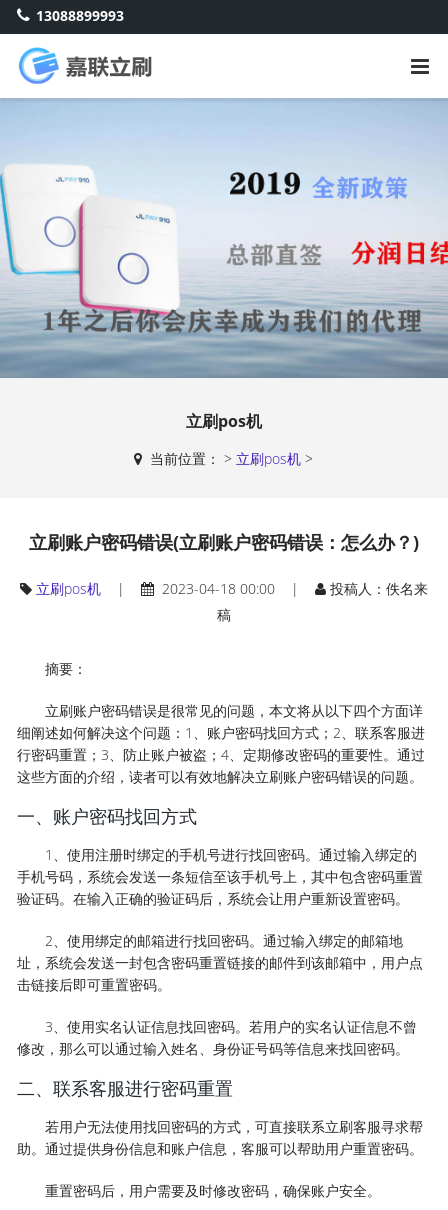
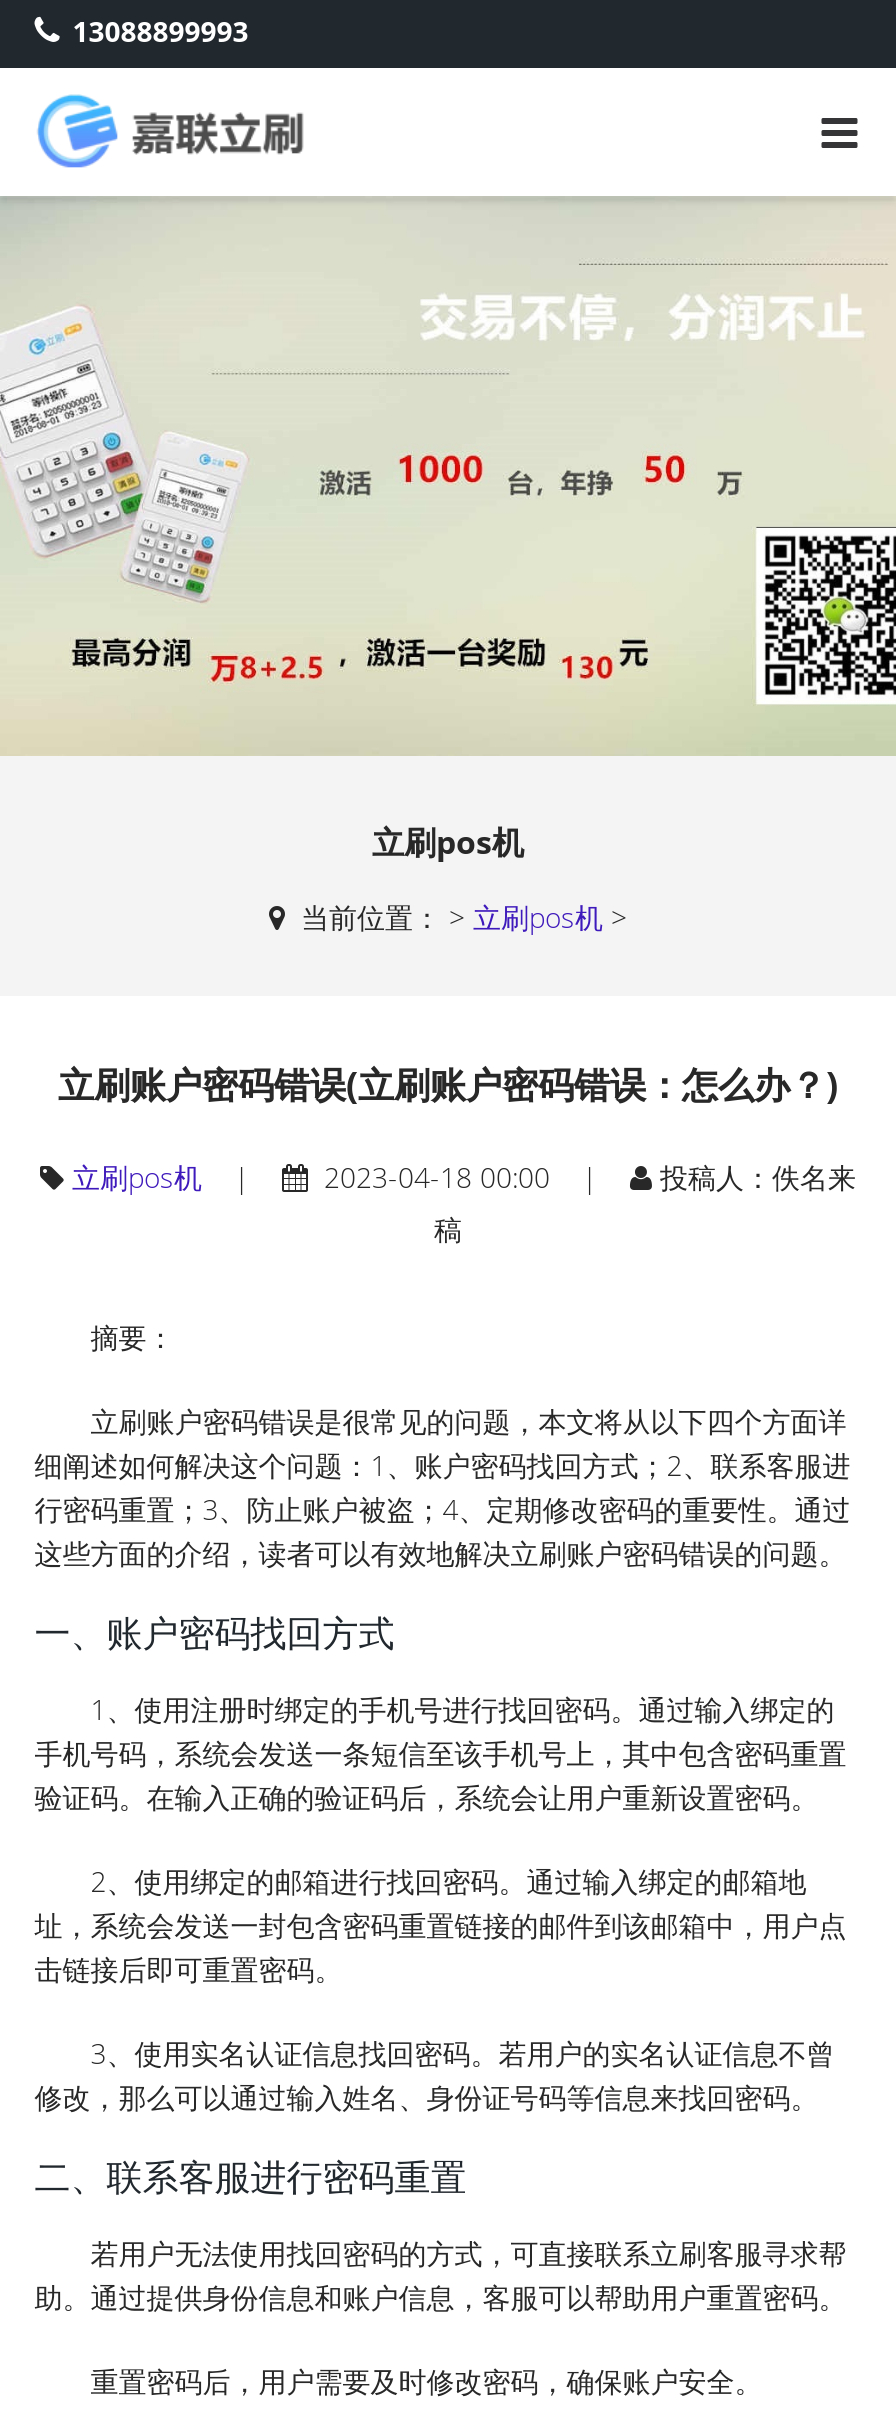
[3,98,445,378] [image] -> [6,196,890,754] [image]

